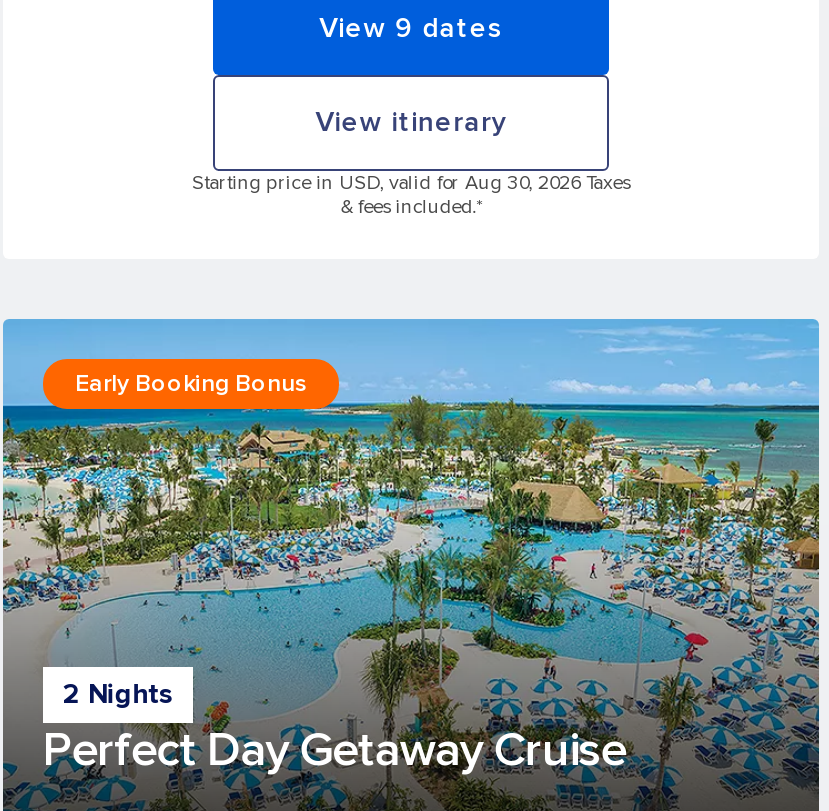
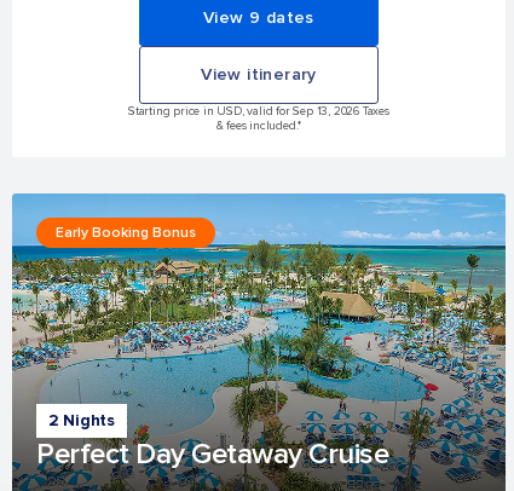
[192,170,630,194] Starting price in USD, valid for Aug 30, 2026 Taxes -> [128,104,389,118] Starting price in USD, valid for Sep 13, 2026 Taxes

